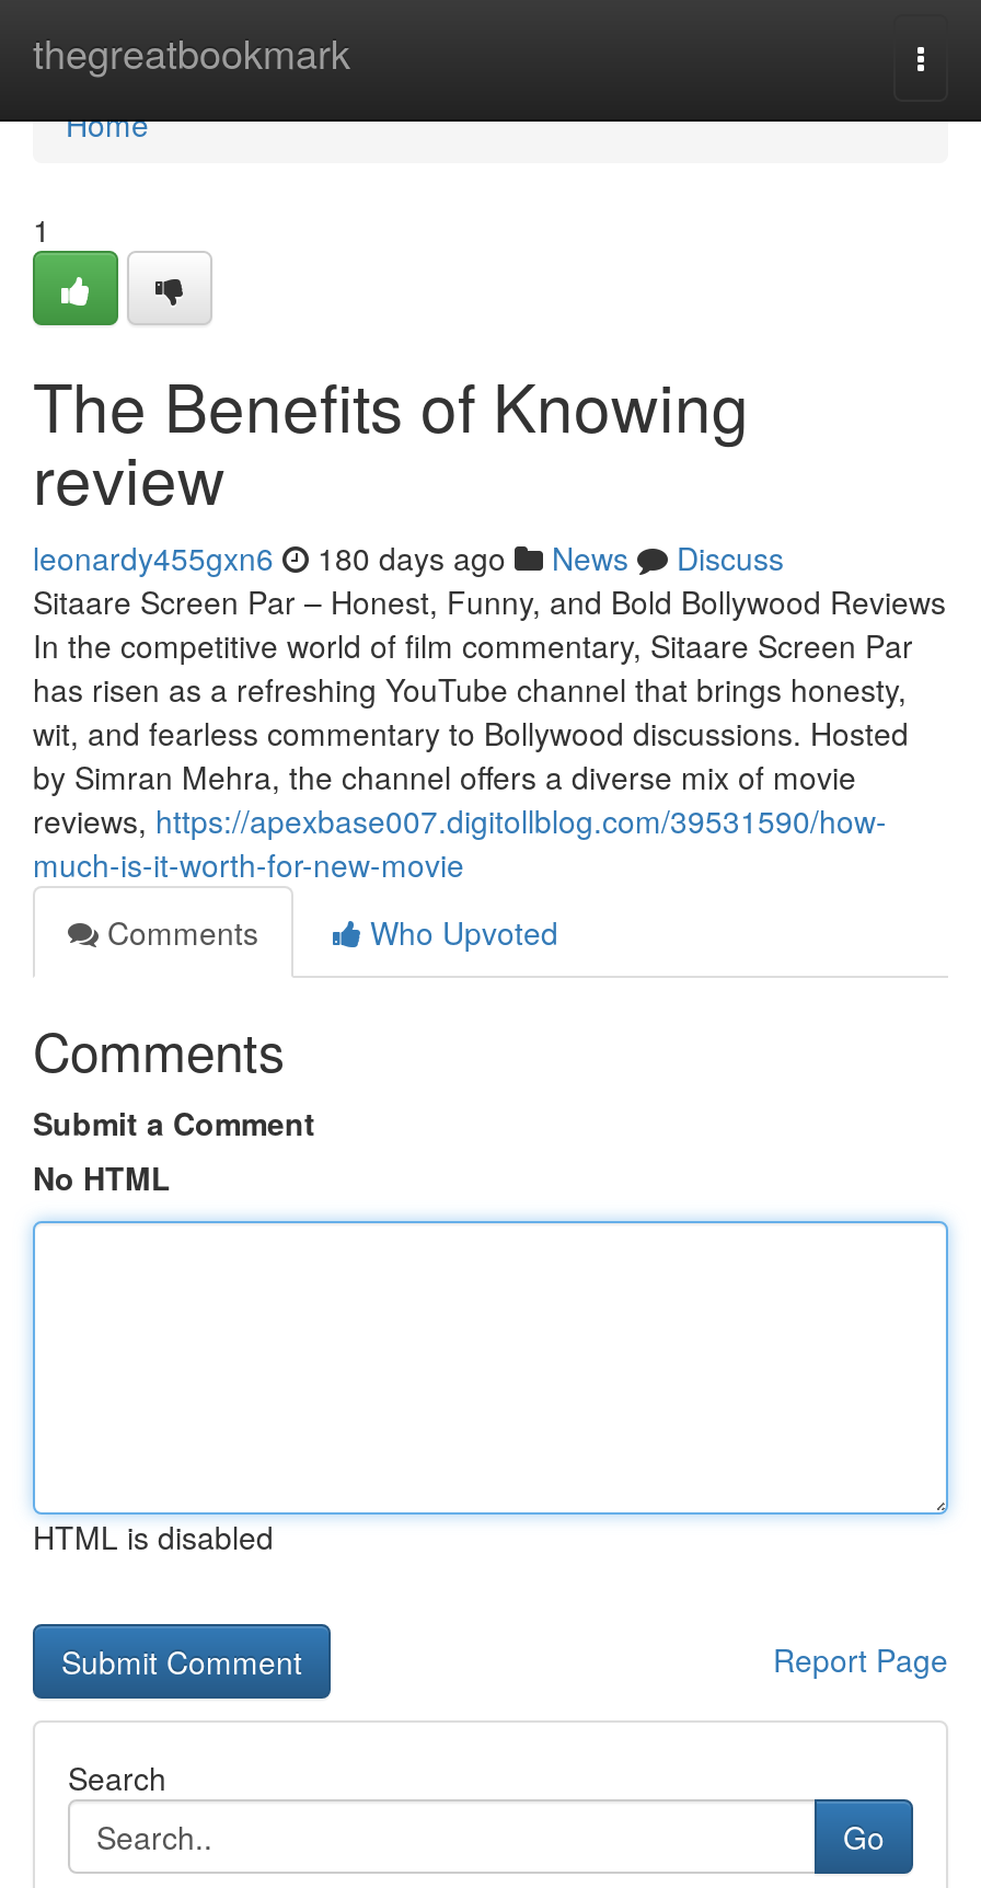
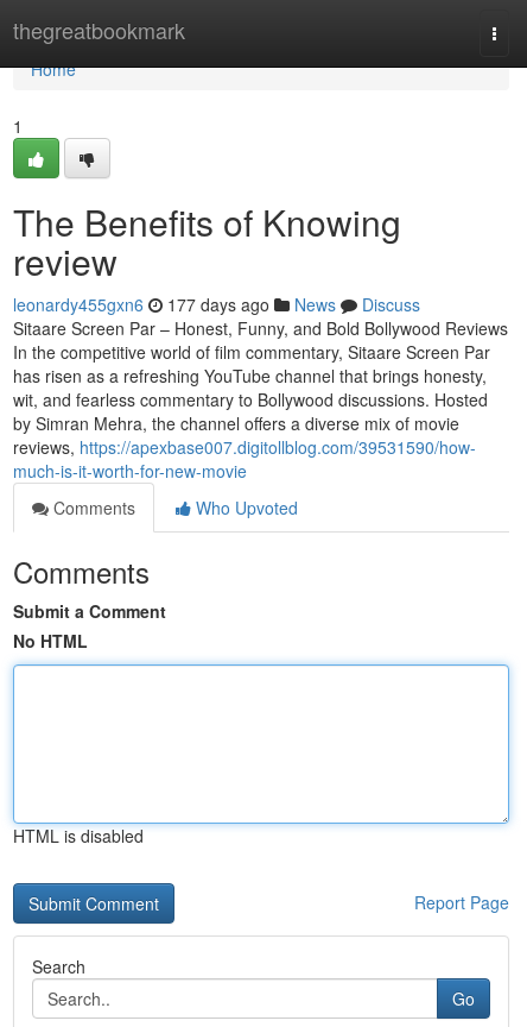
[33,536,784,579] leonardy455gxn6 180 days ago News Discuss -> [13,292,420,316] leonardy455gxn6 177 days ago News Discuss

